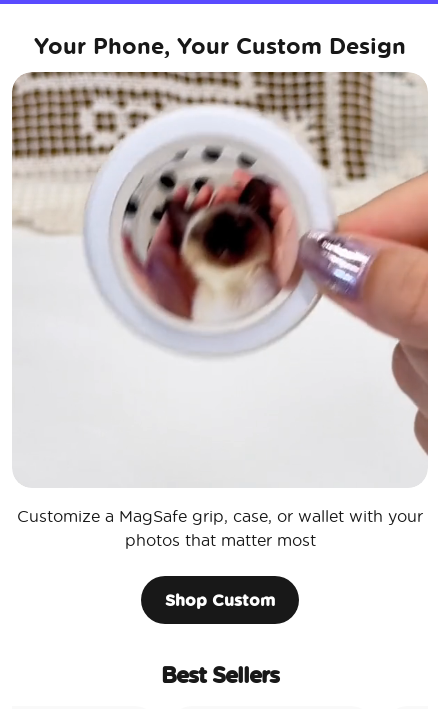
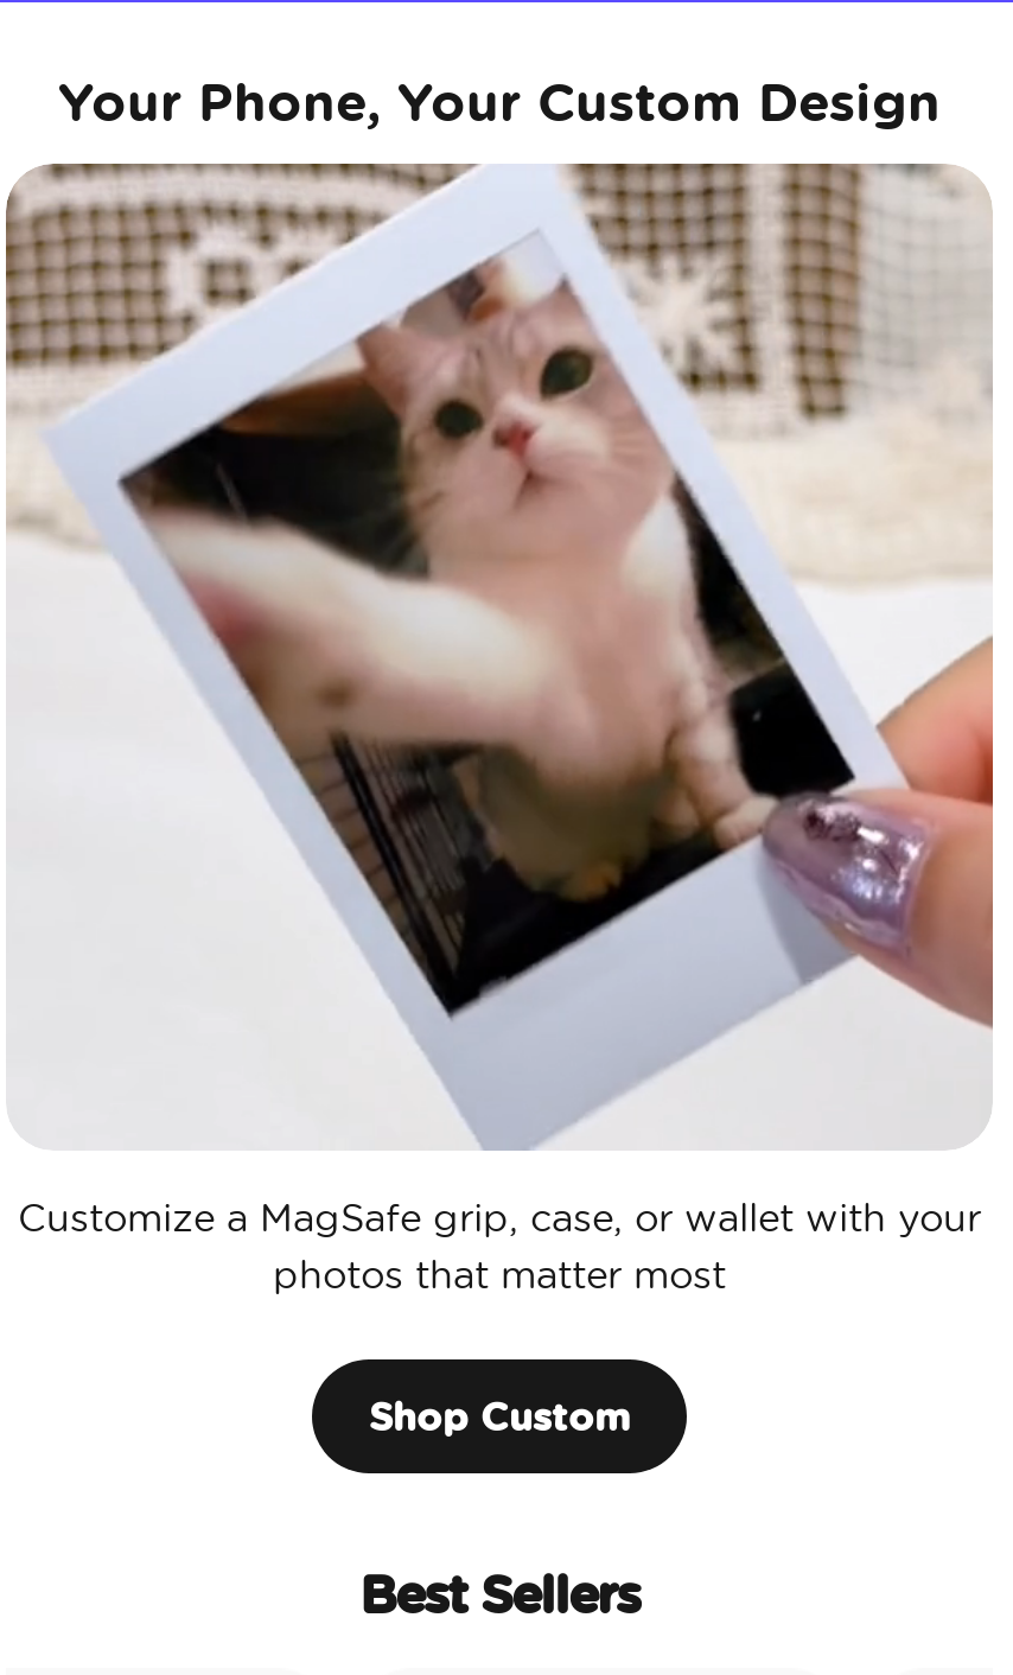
[38,71,429,486] [image] -> [68,164,993,1148] [image]

